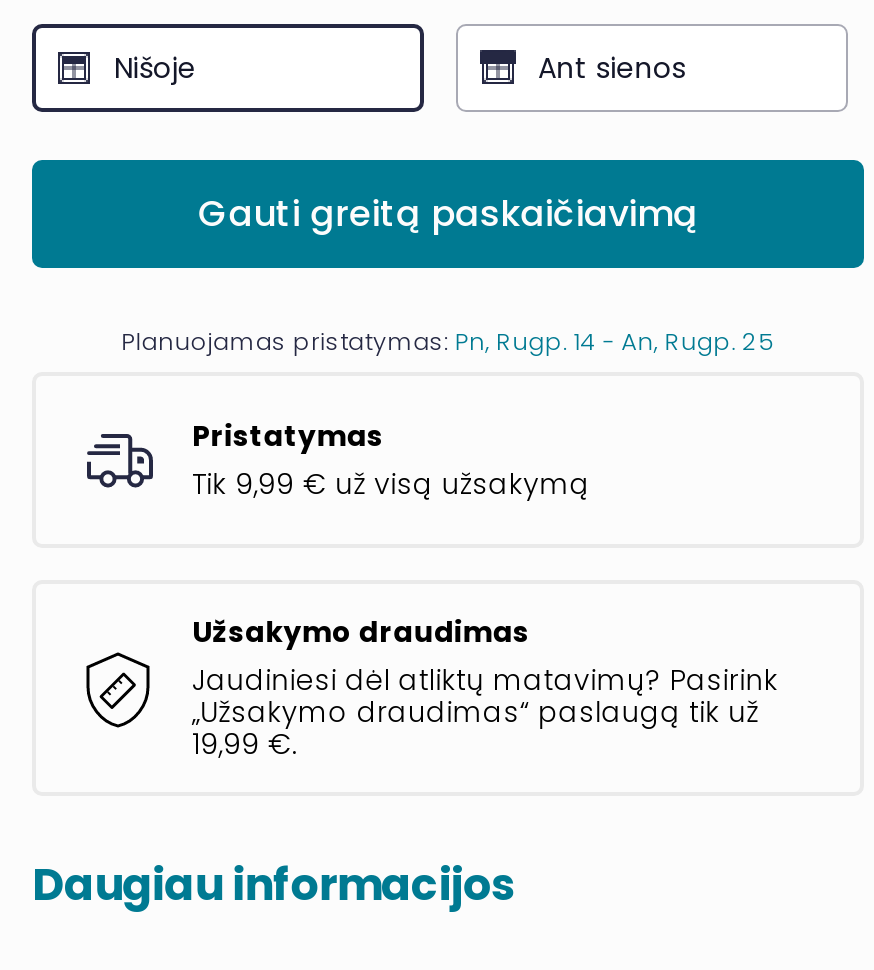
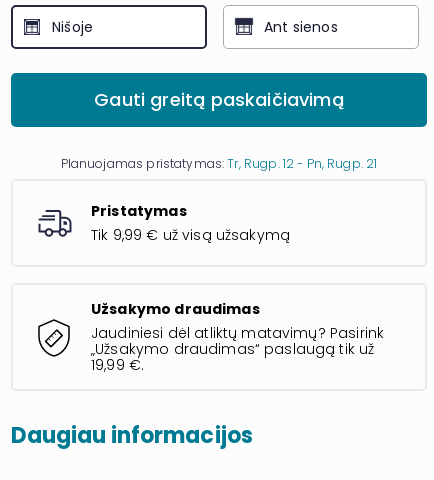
[121,324,775,358] Planuojamas pristatymas: Pn, Rugp. 14 - An, Rugp. 25 -> [61,155,377,172] Planuojamas pristatymas: Tr, Rugp. 12 - Pn, Rugp. 21

